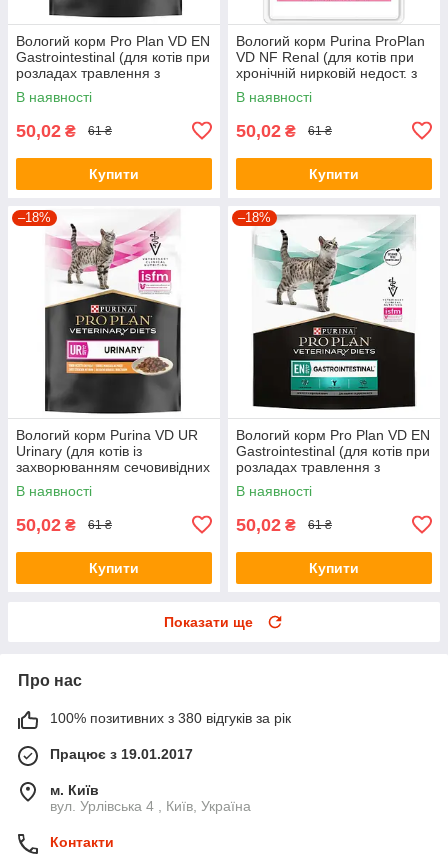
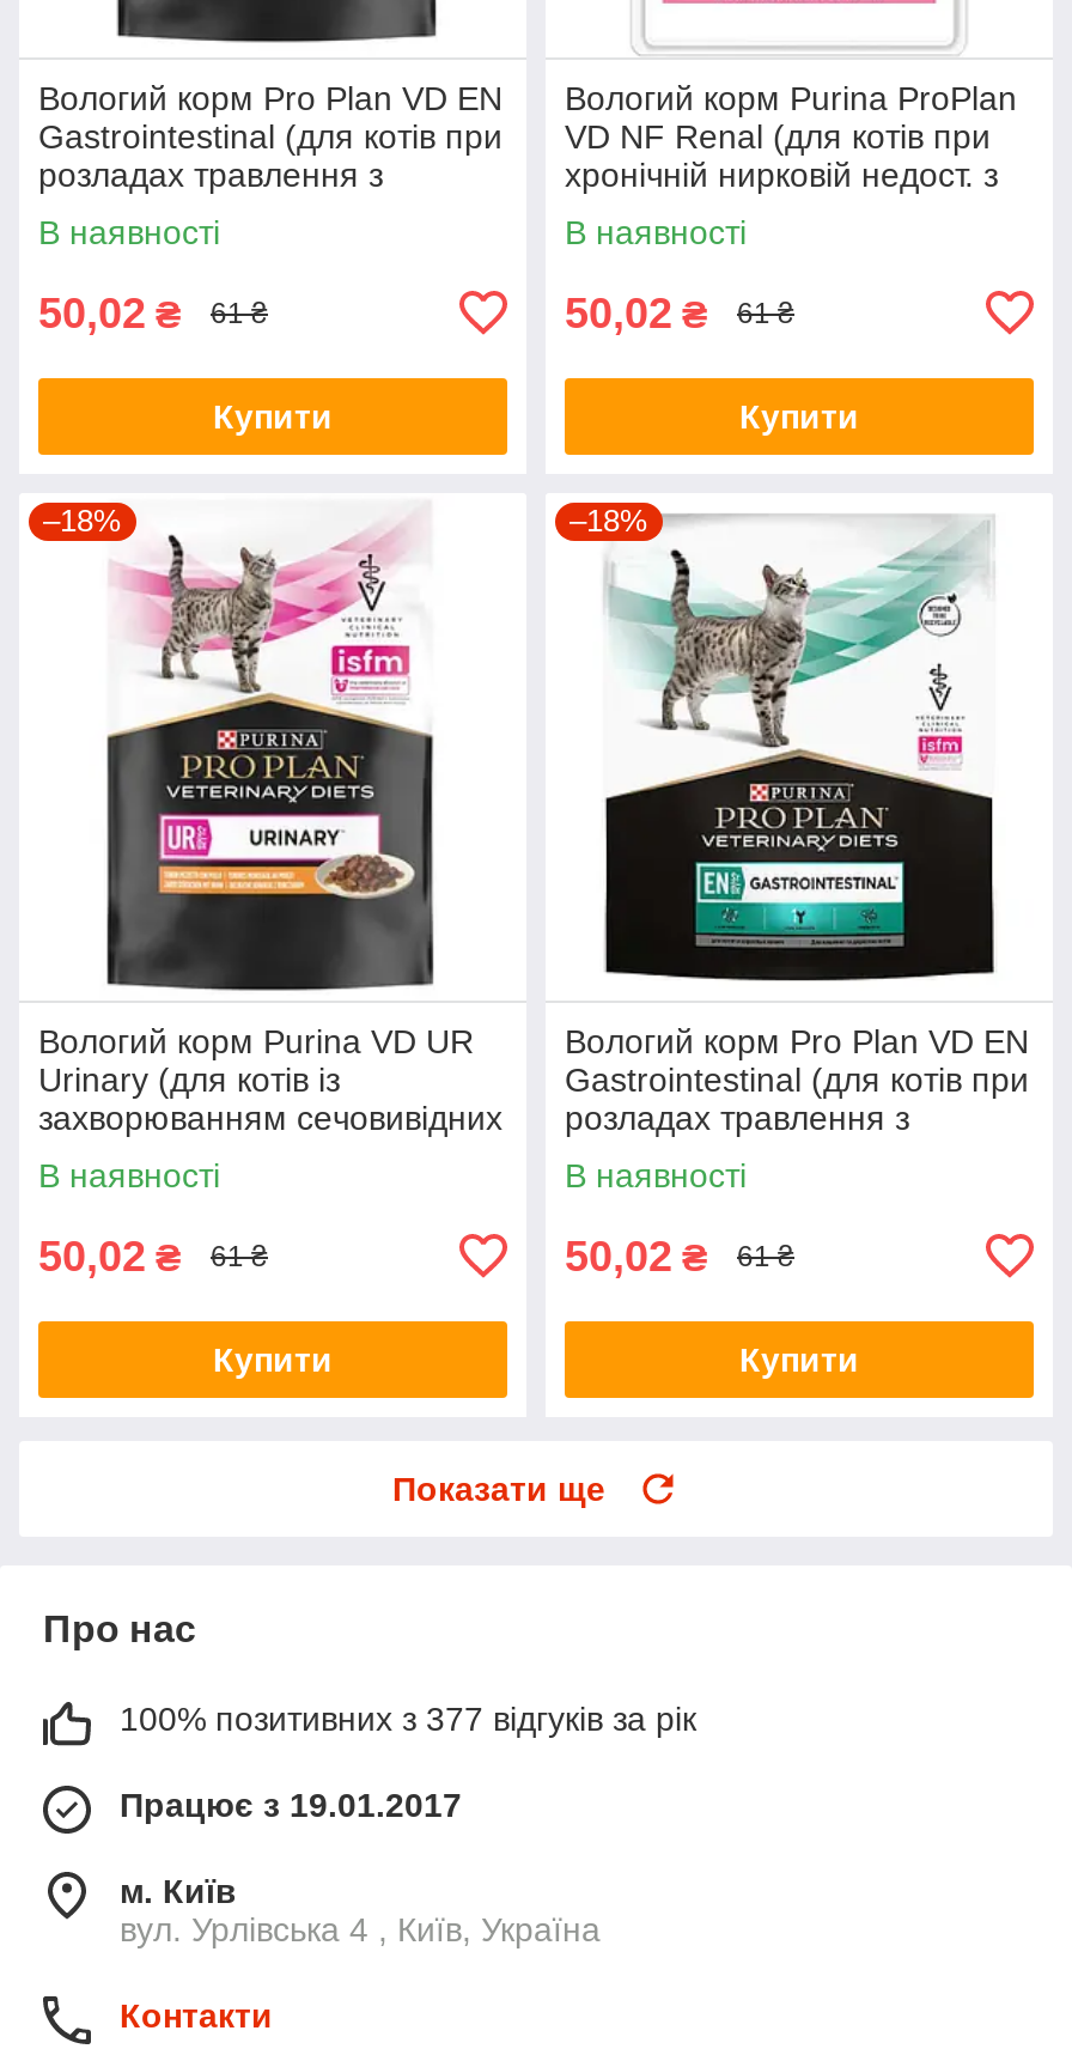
[50,710,291,726] 100% позитивних з 380 відгуків за рік -> [120,1699,696,1737] 100% позитивних з 377 відгуків за рік

